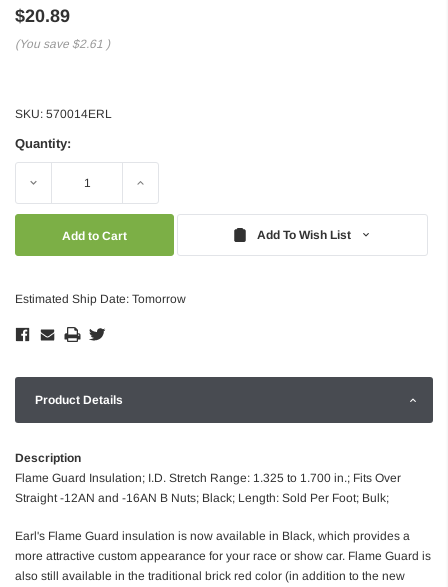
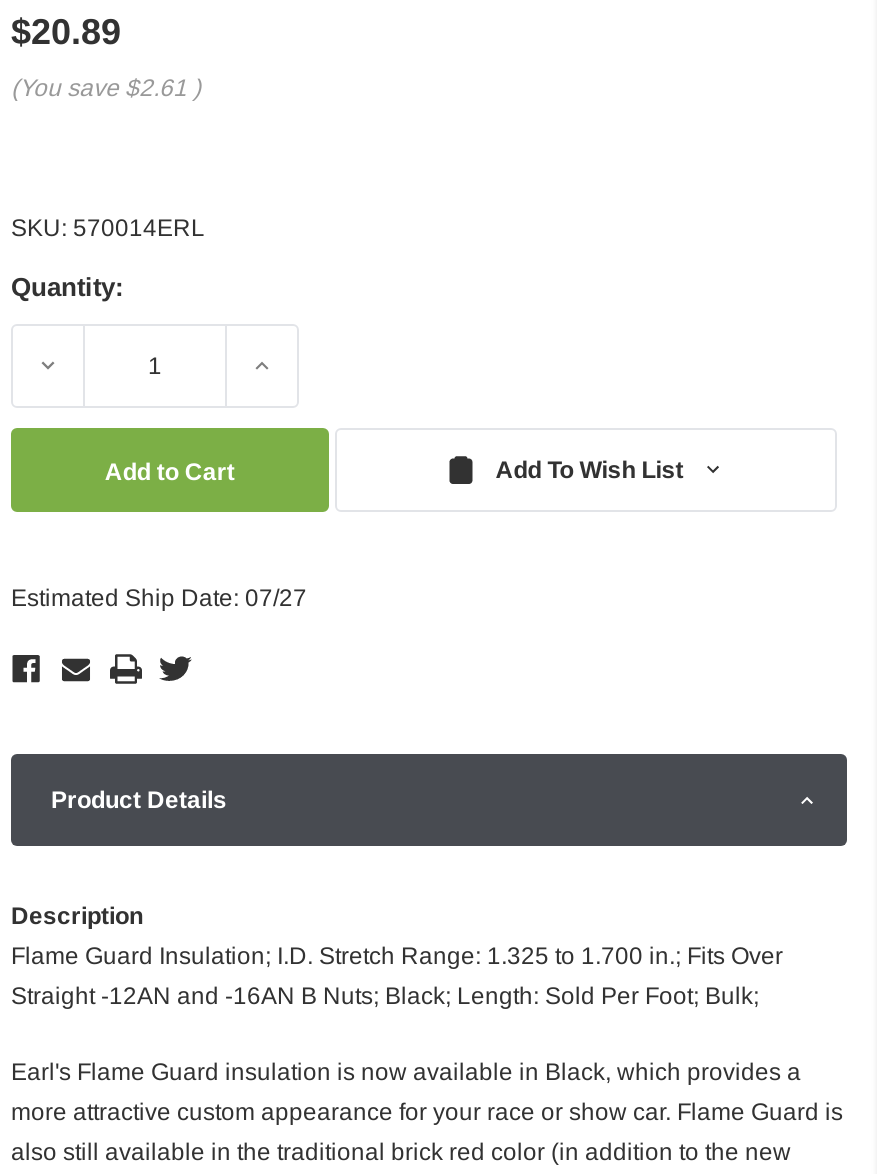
[15,292,186,306] Estimated Ship Date: Tomorrow -> [11,583,307,611] Estimated Ship Date: 07/27

